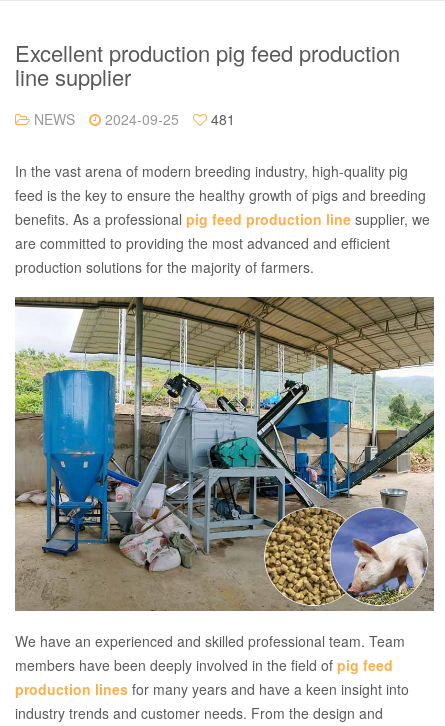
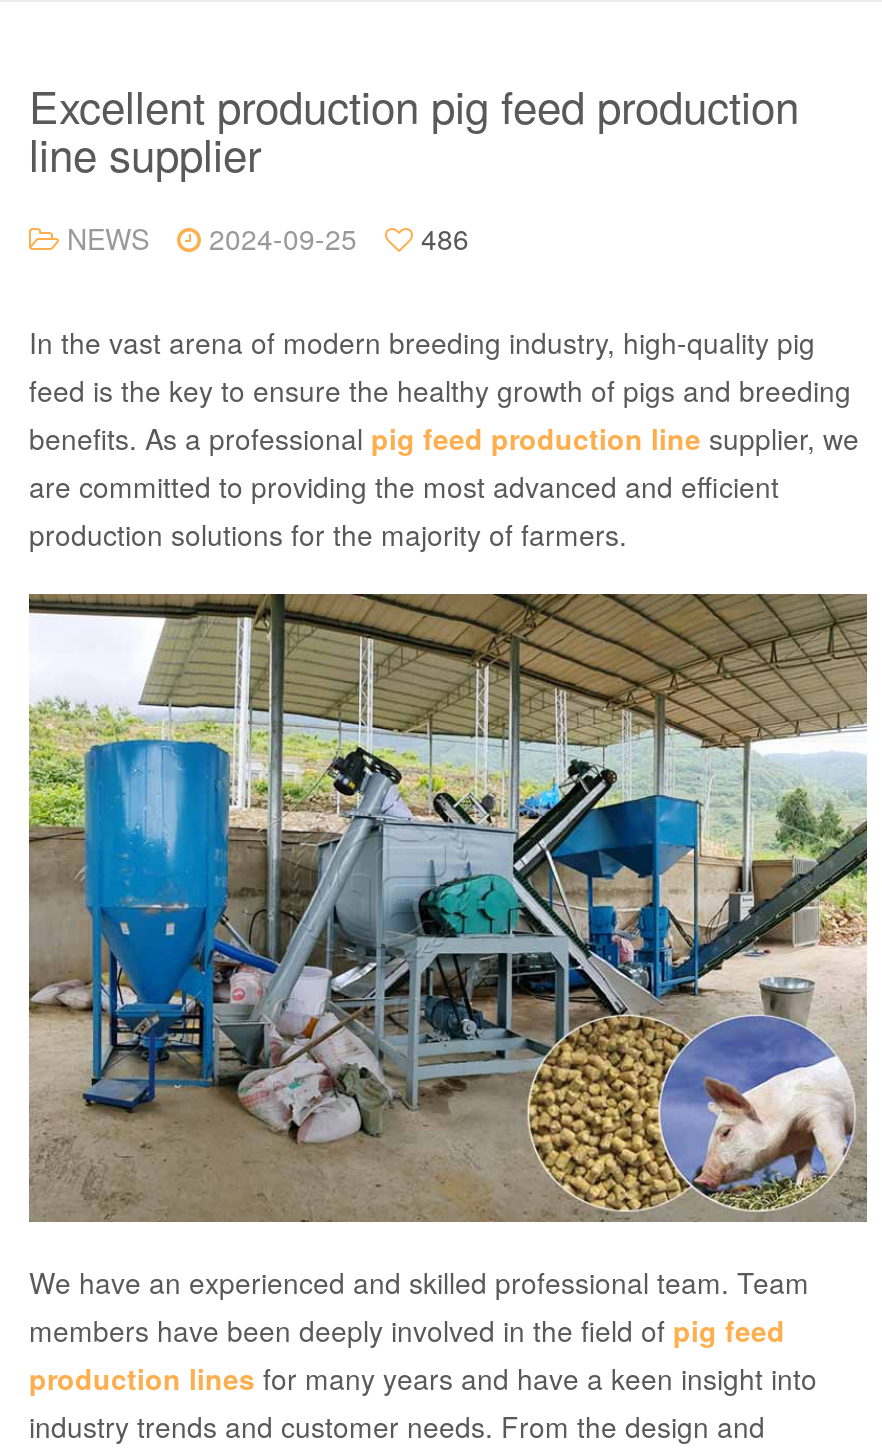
[34,109,235,129] NEWS 2024-09-25 481 -> [67,218,469,258] NEWS 2024-09-25 486

